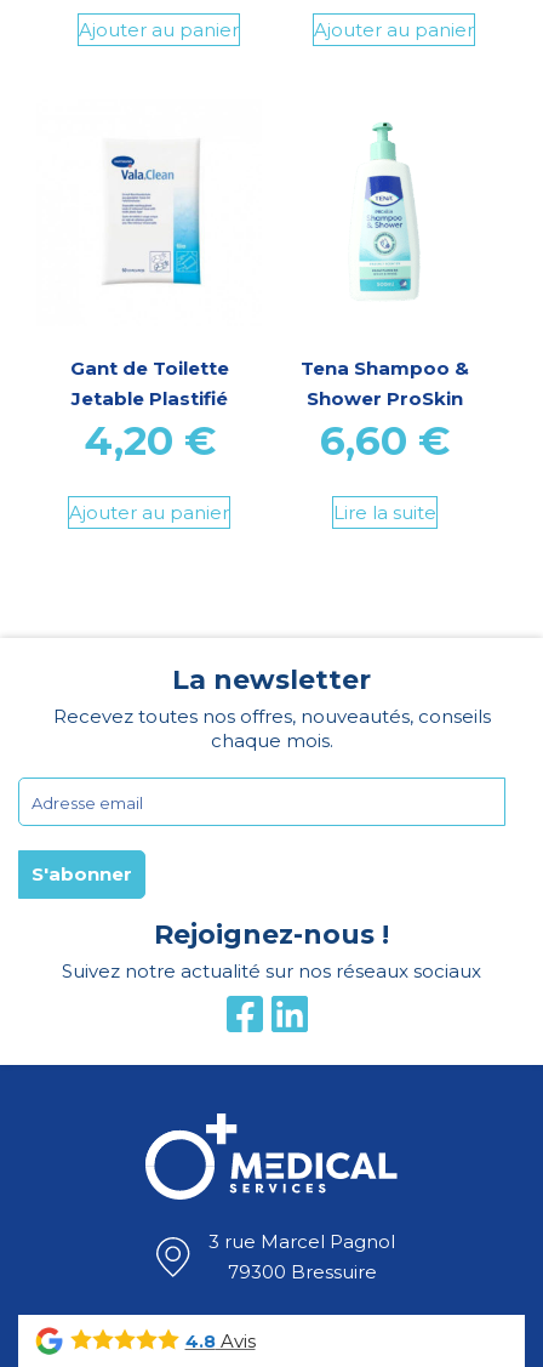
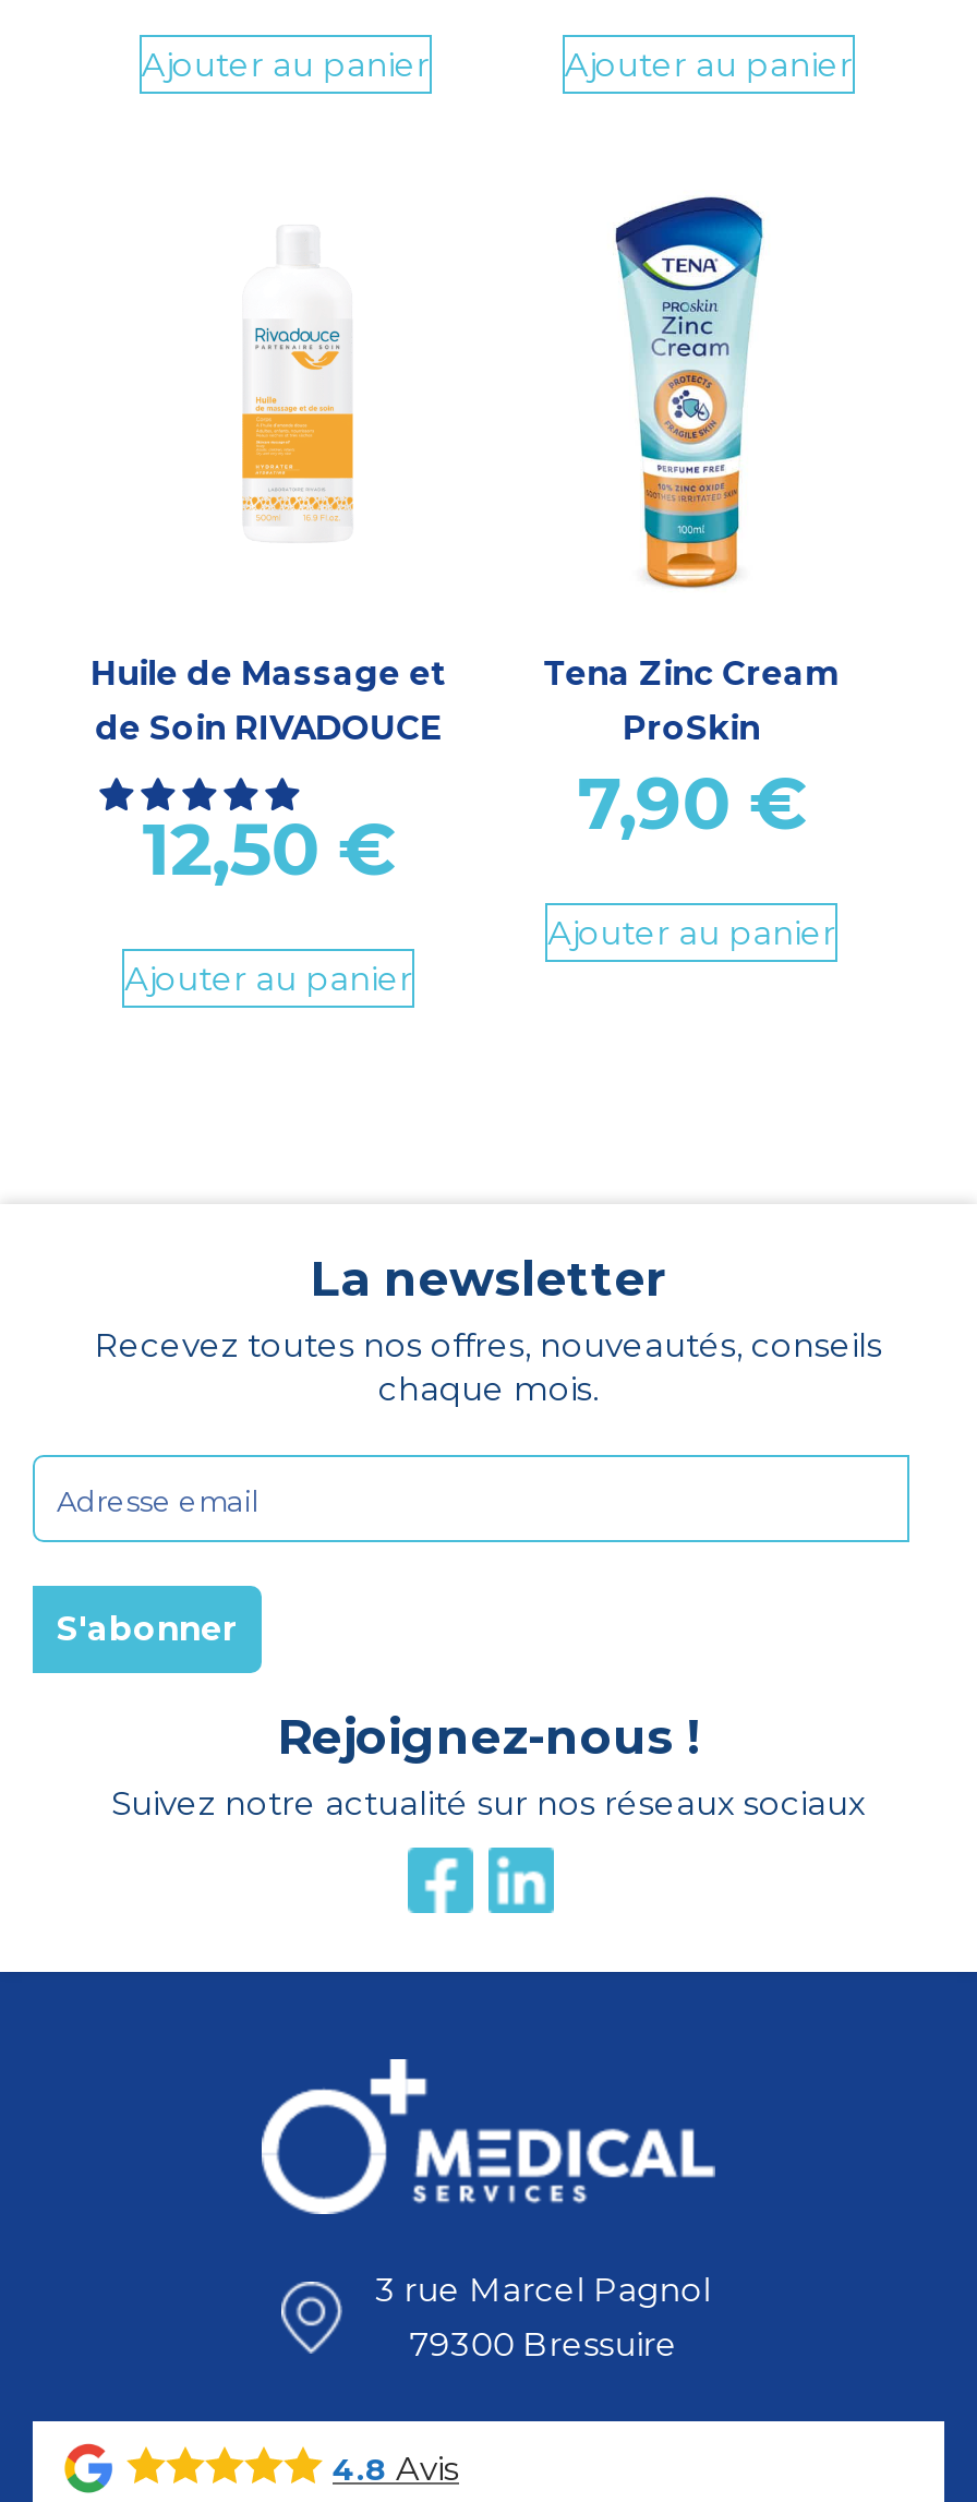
[345,103,422,297] [image] -> [613,194,765,589] [image]
[104,143,202,286] [image] -> [220,327,360,524] [image]
[70,357,229,464] Gant de Toilette | Jetable Plastifié | 4,20 € -> [91,653,446,892] Huile de Massage et | de Soin RIVADOUCE | 12,50 €
[300,357,469,464] Tena Shampoo & | Shower ProSkin | 6,60 € -> [543,653,840,846] Tena Zinc Cream | ProSkin | 7,90 €
[333,501,436,524] Lire la suite -> [548,912,835,954] Ajouter au panier

